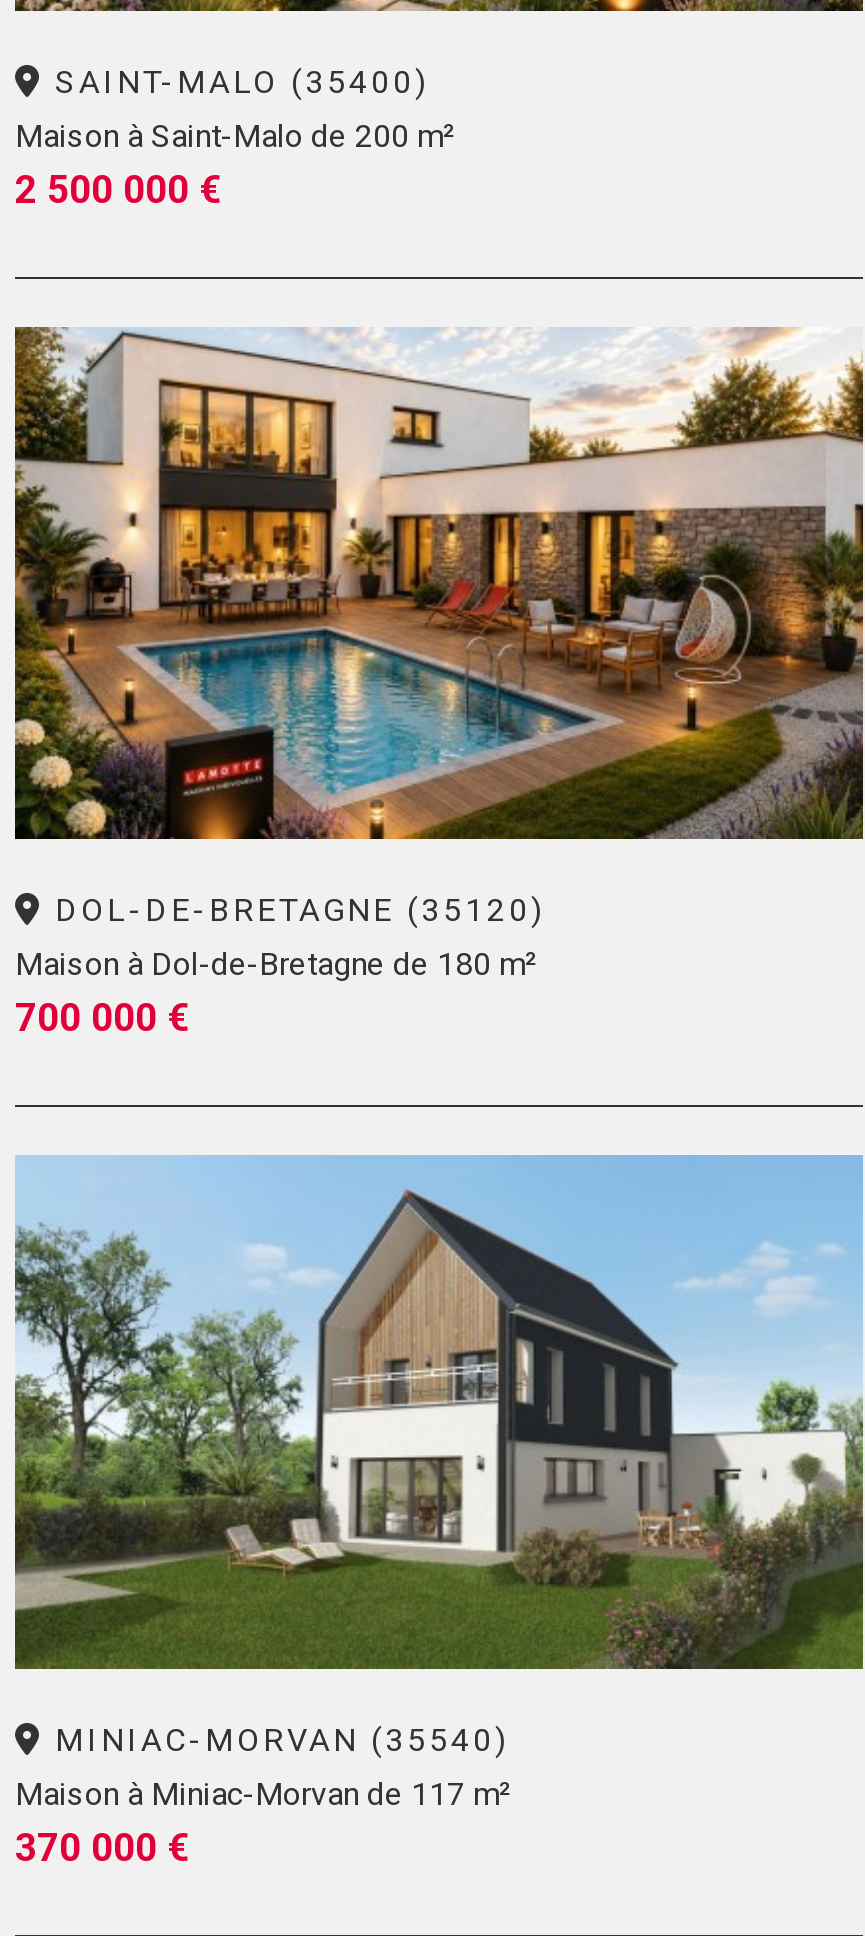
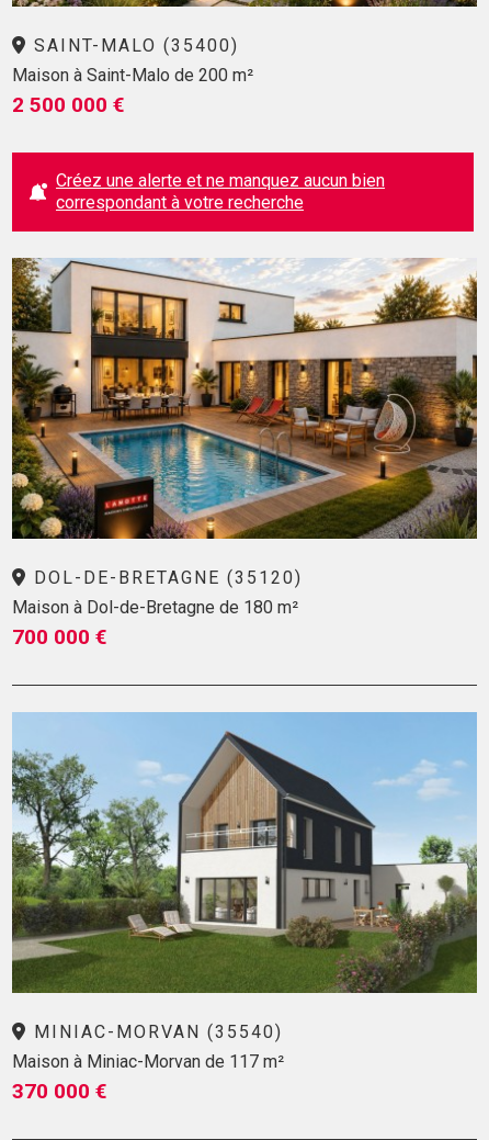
none -> [11,151,475,233] [image] | Créez une alerte et ne manquez aucun bien | correspondant à votre recherche

